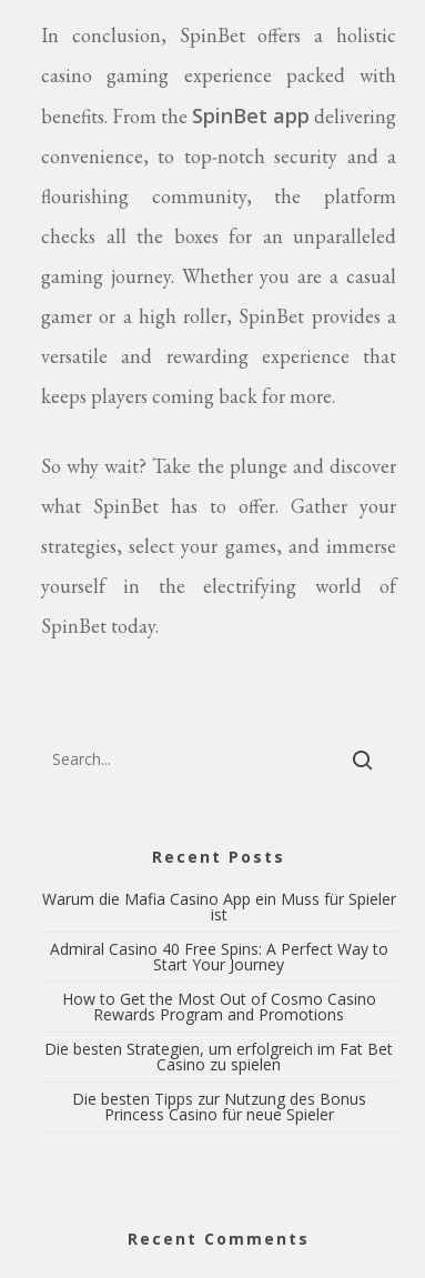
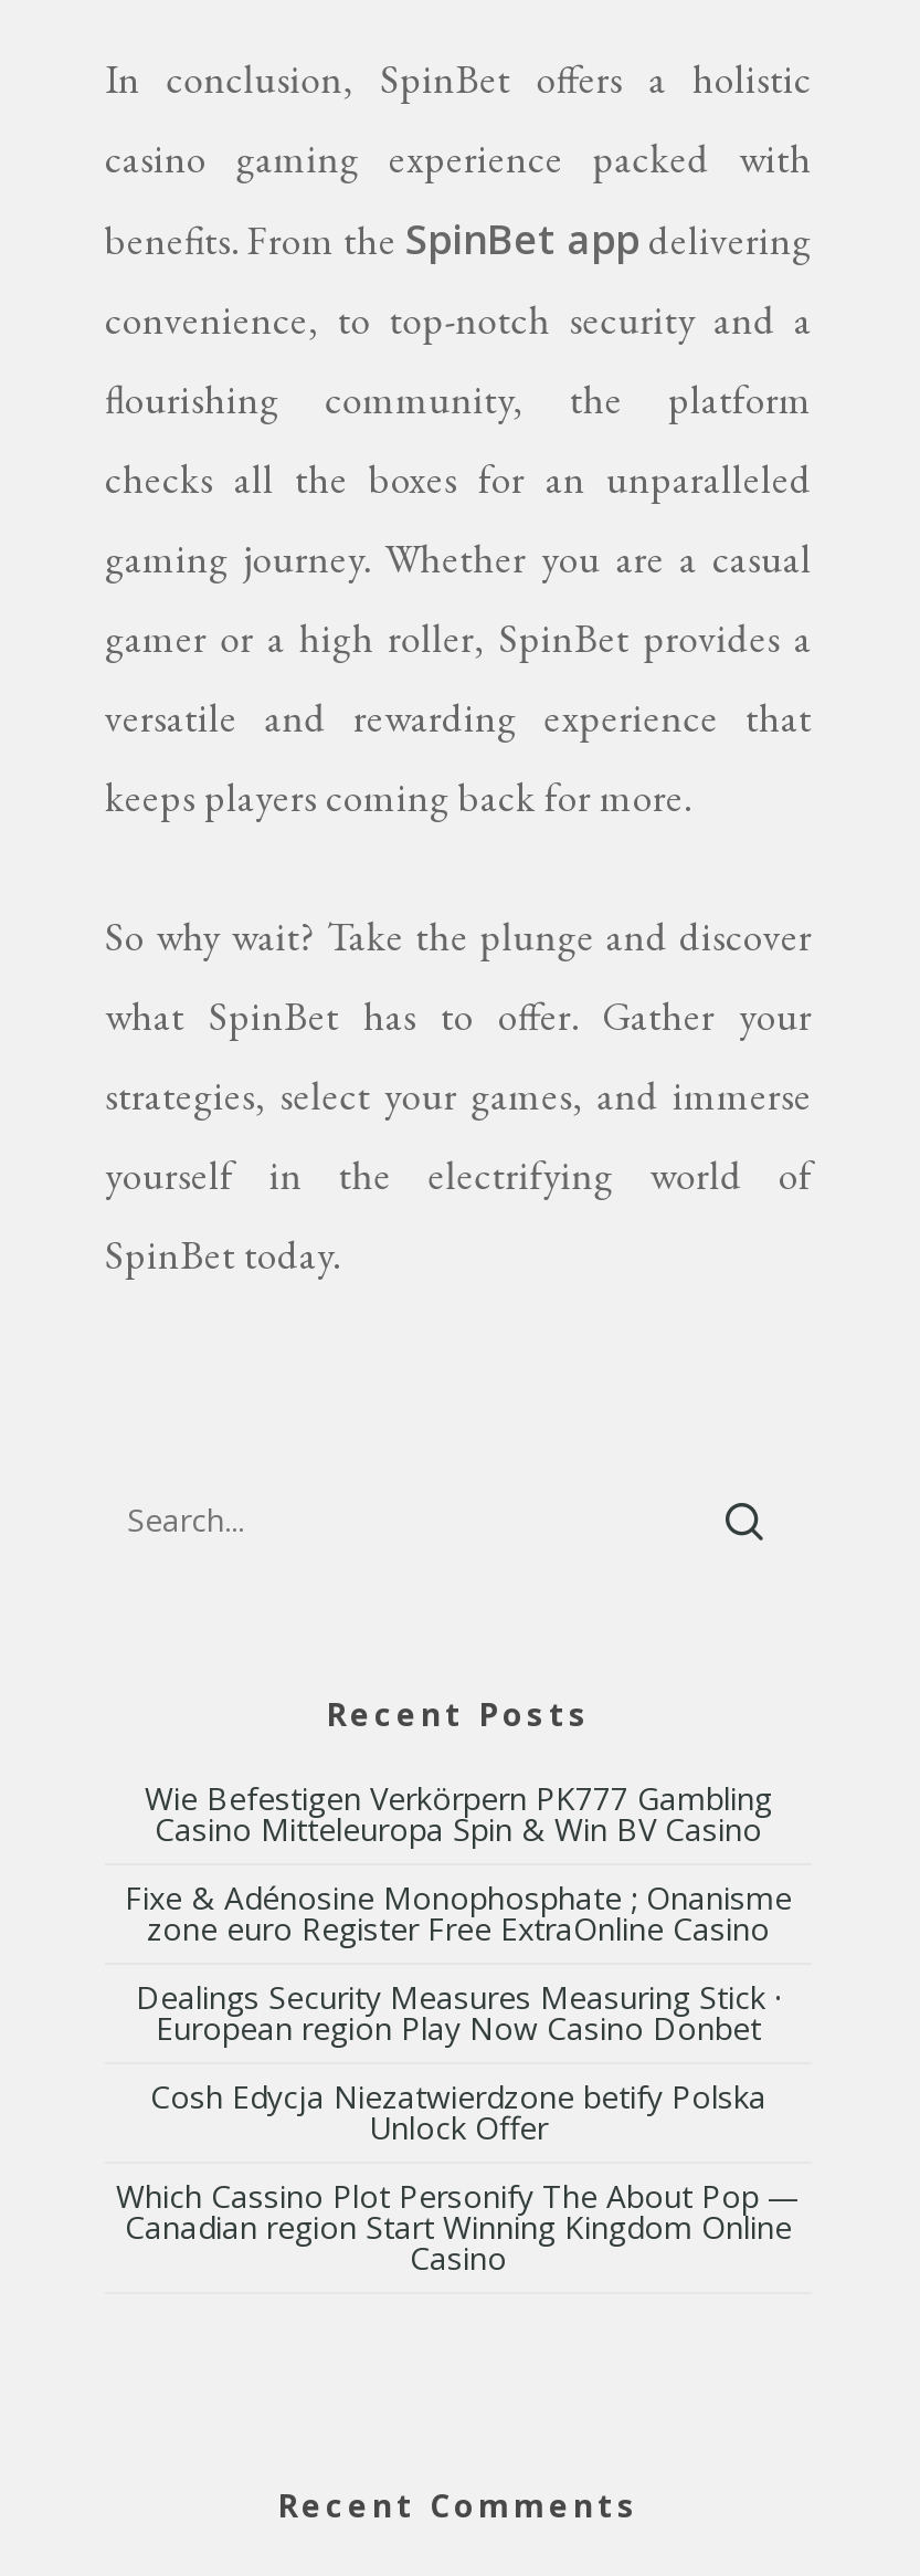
[42,889,396,925] Warum die Mafia Casino App ein Muss für Spieler | ist -> [145,1778,772,1851] Wie Befestigen Verkörpern PK777 Gambling | Casino Mitteleuropa Spin & Win BV Casino
[49,939,388,975] Admiral Casino 40 Free Spins: A Perfect Way to | Start Your Journey -> [125,1878,792,1951] Fixe & Adénosine Monophosphate ; Onanisme | zone euro Register Free ExtraOnline Casino
[62,989,376,1025] How to Get the Most Out of Cosmo Casino | Rewards Program and Promotions -> [136,1977,781,2050] Dealings Security Measures Measuring Stick · | European region Play Now Casino Donbet
[44,1039,393,1075] Die besten Strategien, um erfolgreich im Fat Bet | Casino zu spielen -> [150,2076,766,2149] Cosh Edycja Niezatwierdzone betify Polska | Unlock Offer
[72,1089,366,1125] Die besten Tipps zur Nutzung des Bonus | Princess Casino für neue Spieler -> [116,2176,801,2280] Which Cassino Plot Personify The About Pop — | Canadian region Start Winning Kingdom Online | Casino

